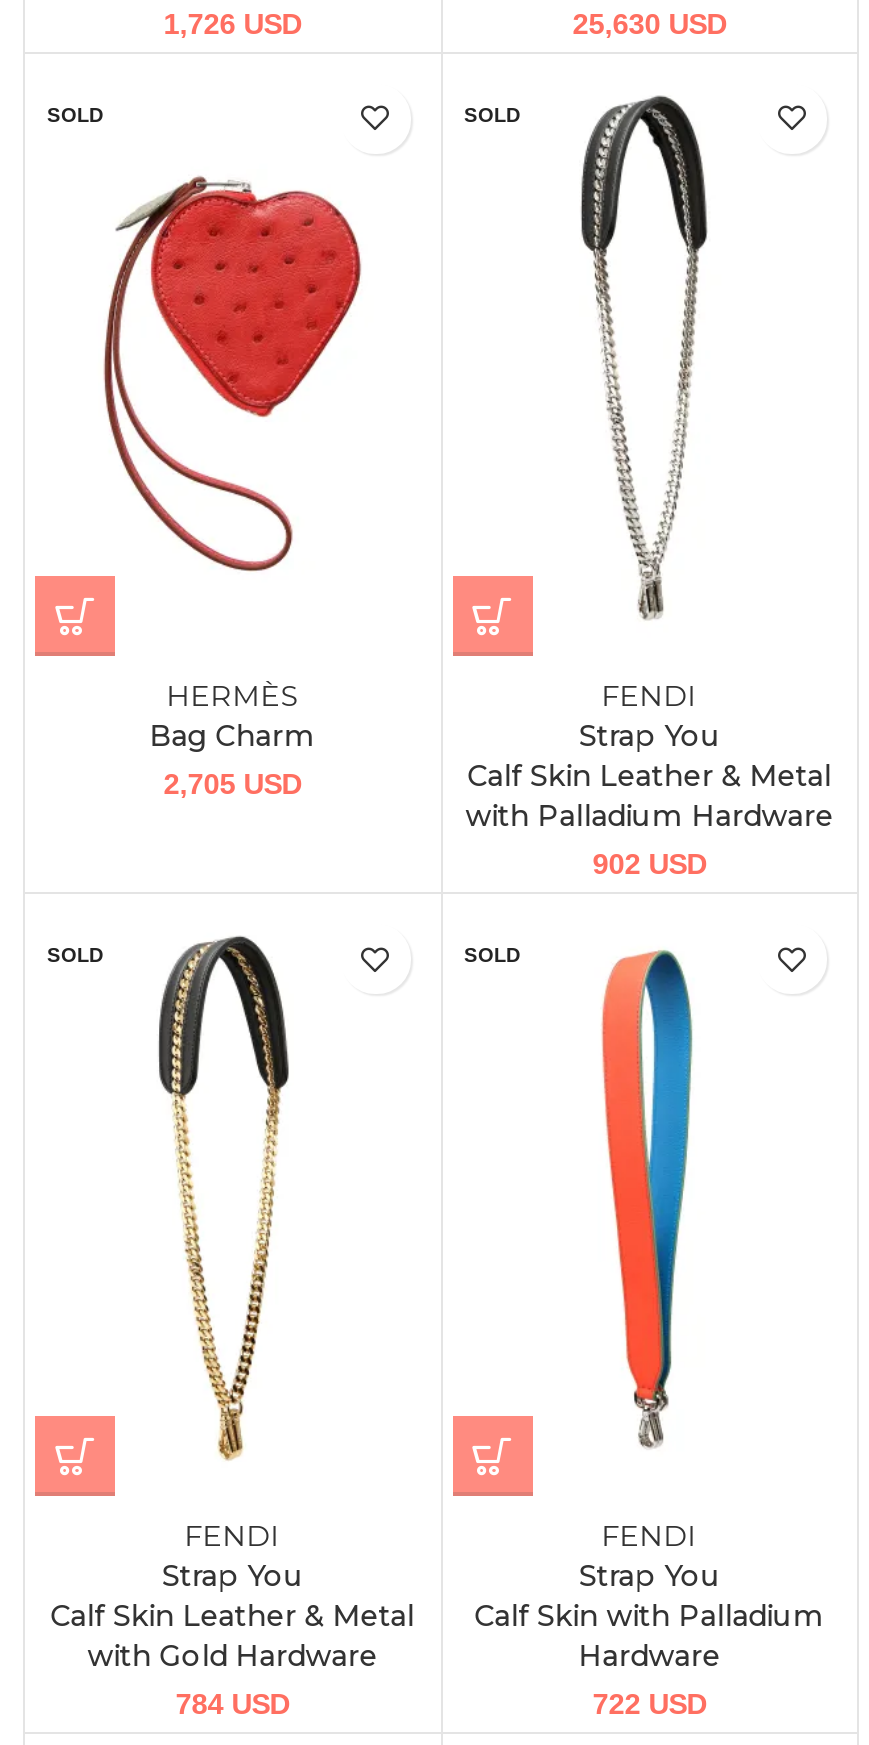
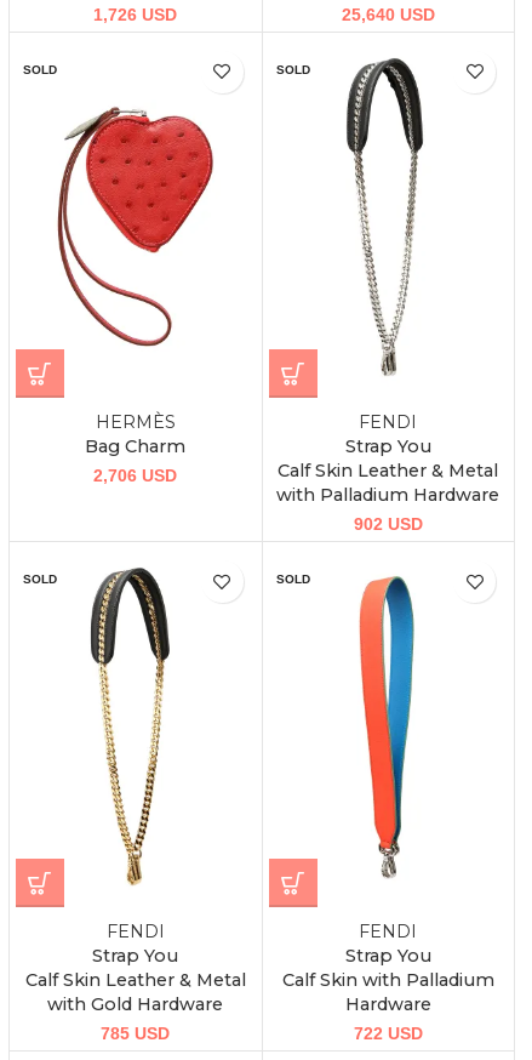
[573,8,727,40] 25,630 USD -> [341,5,435,24] 25,640 USD
[163,768,301,800] 2,705 USD -> [94,466,177,485] 2,706 USD
[175,1688,289,1720] 784 USD -> [101,1024,170,1043] 785 USD

